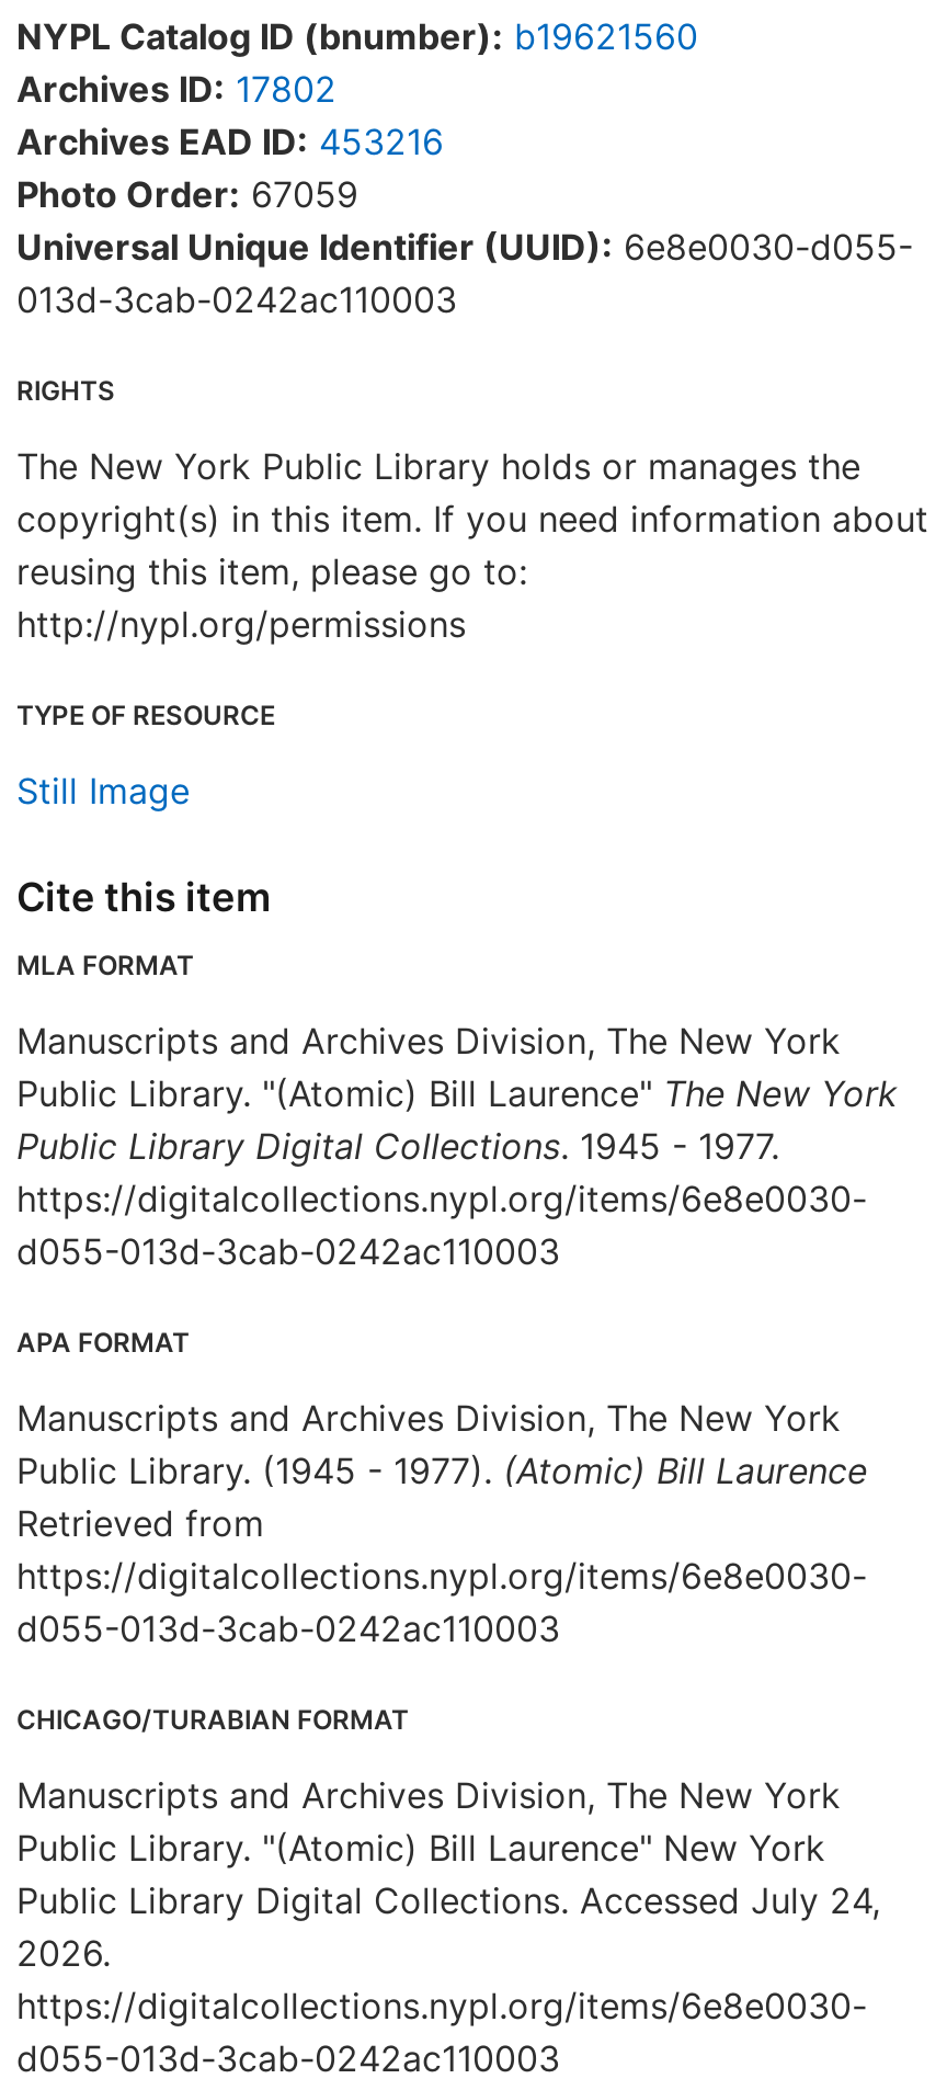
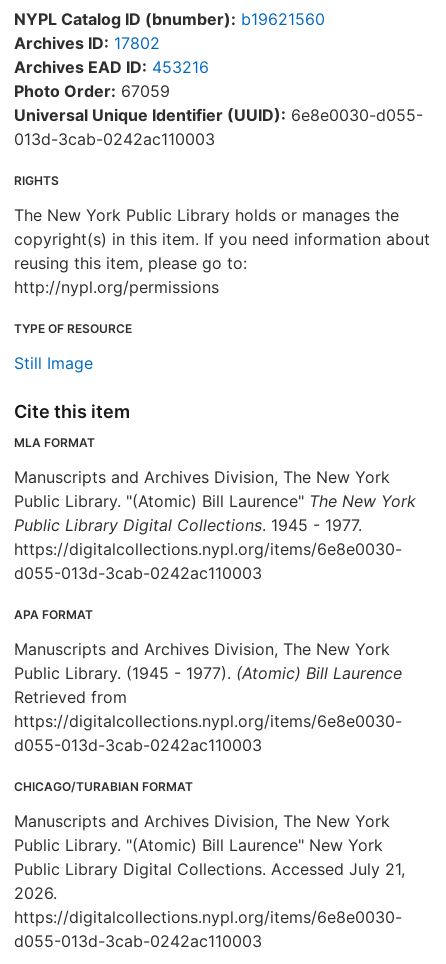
[16,1878,880,1922] Public Library Digital Collections. Accessed July 24, -> [14,859,405,879] Public Library Digital Collections. Accessed July 21,

